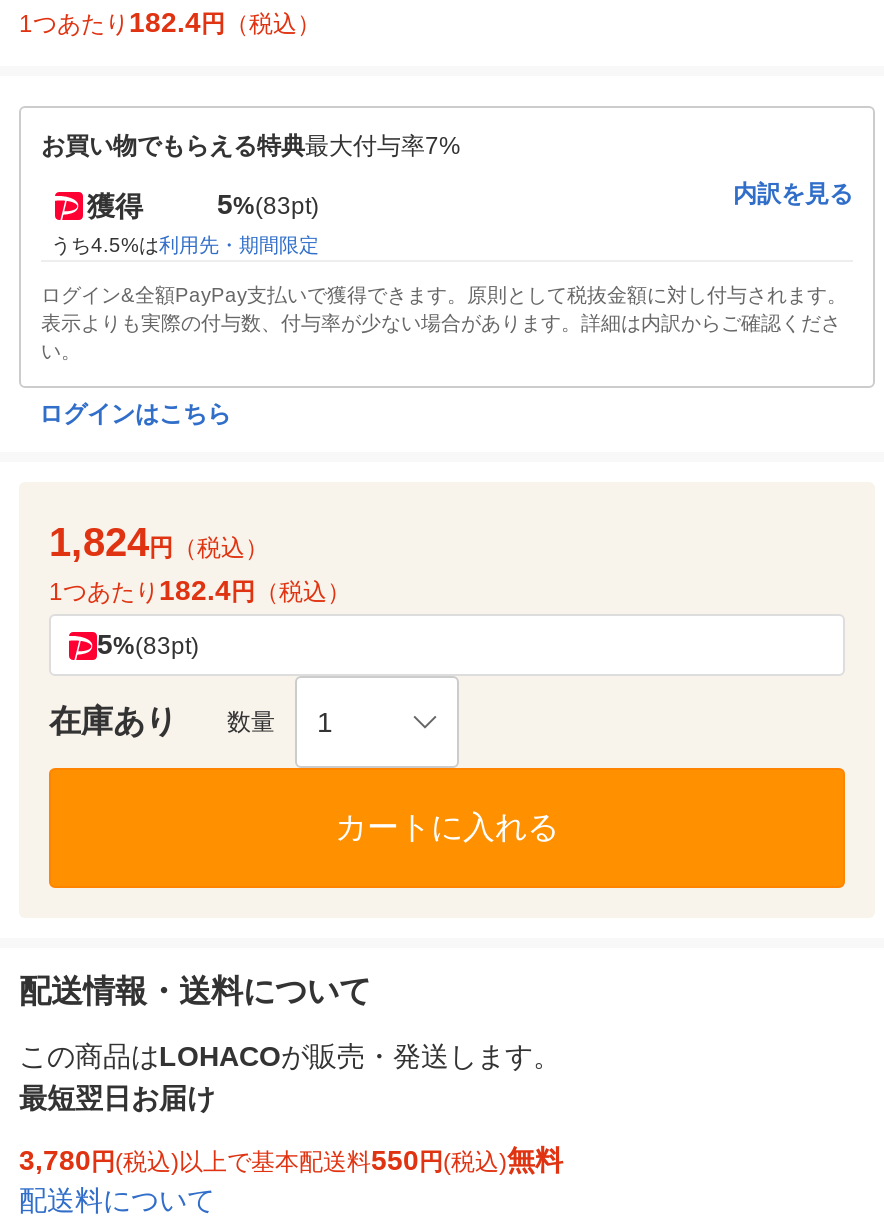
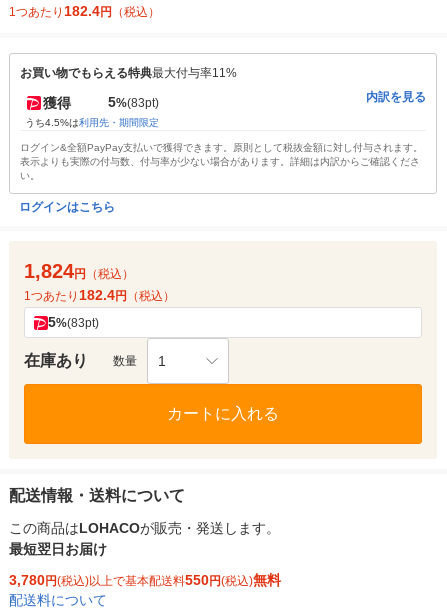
[41,133,461,161] お買い物でもらえる特典最大付与率7% -> [20,66,237,80] お買い物でもらえる特典最大付与率11%

